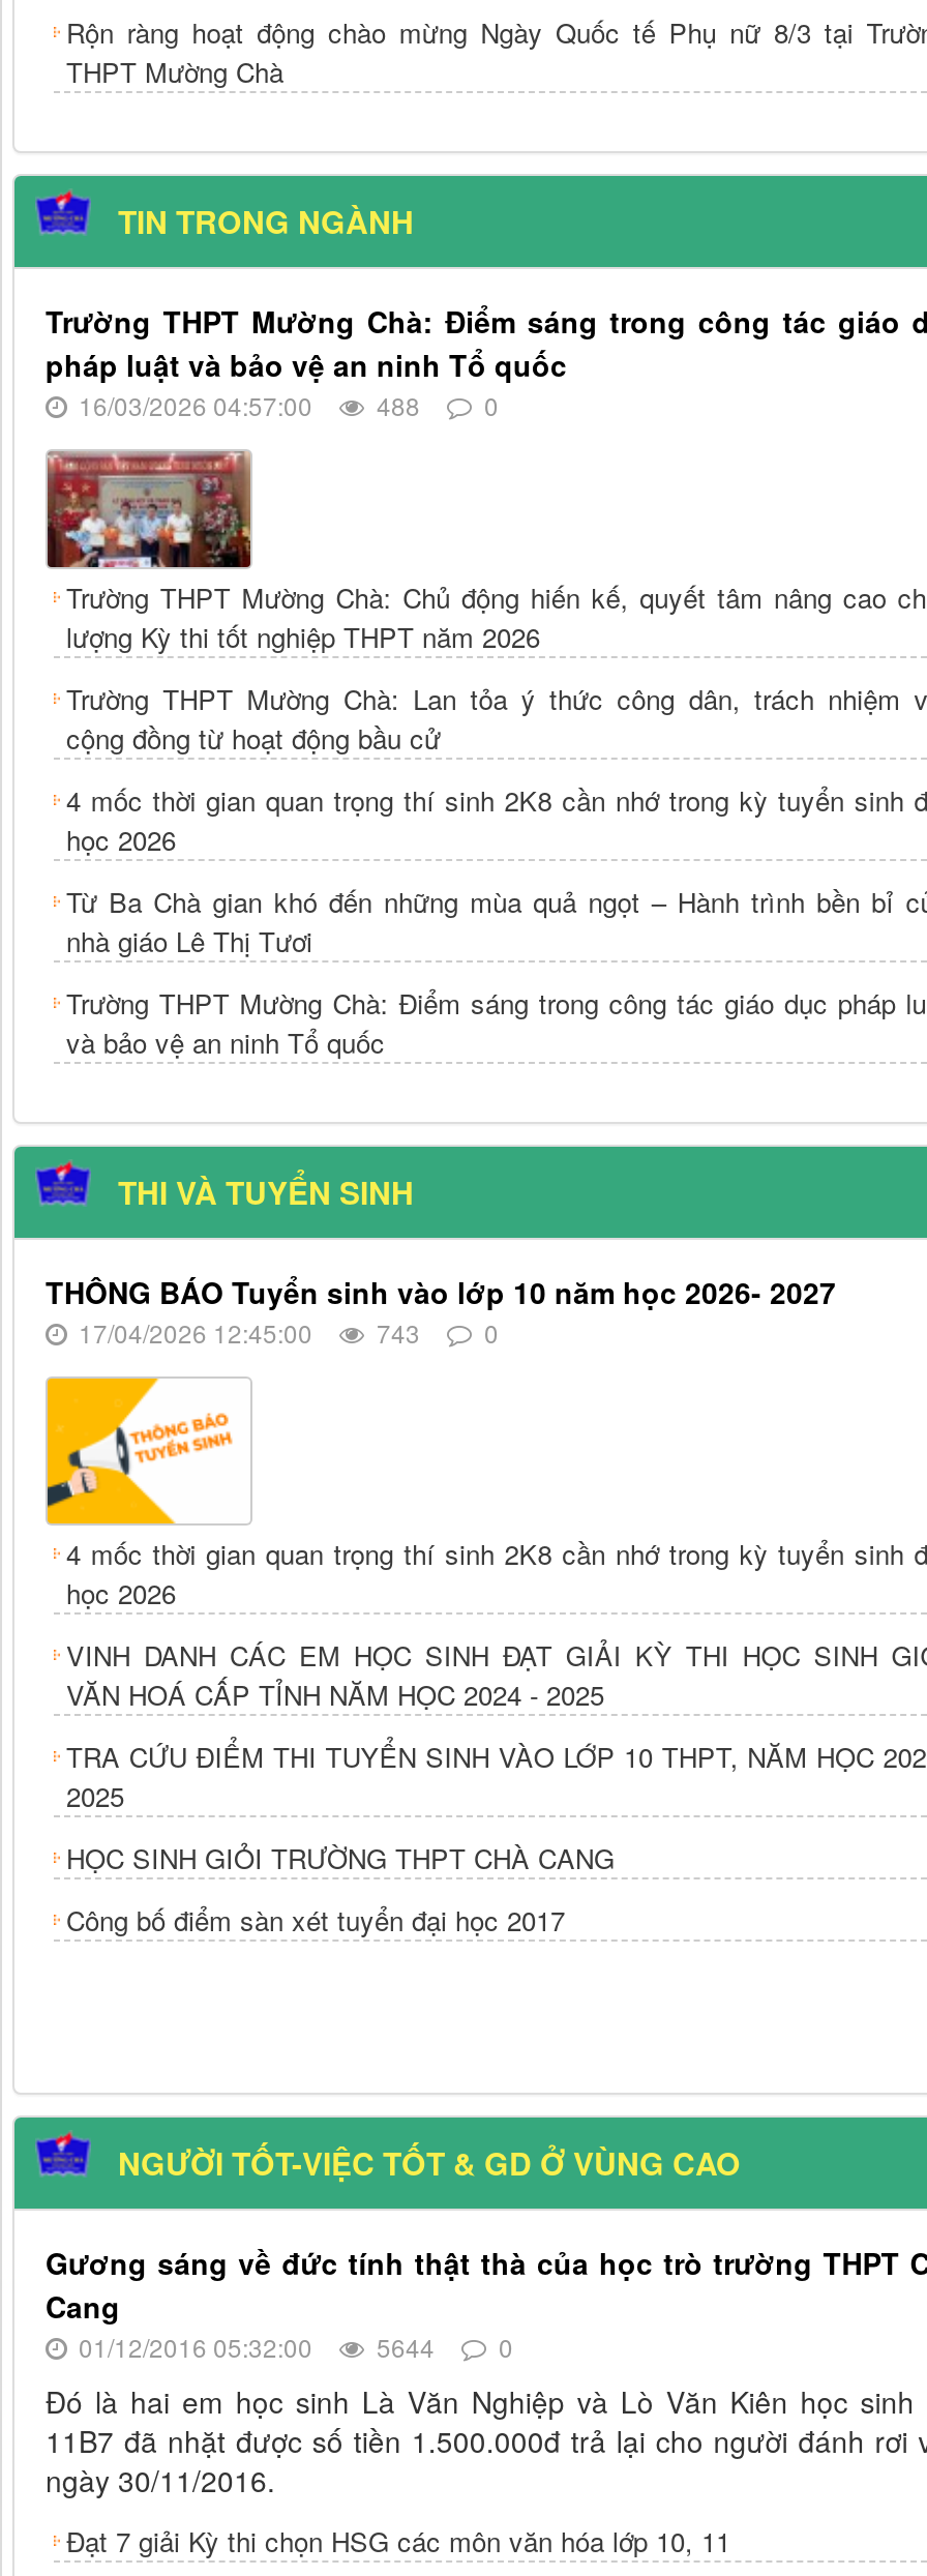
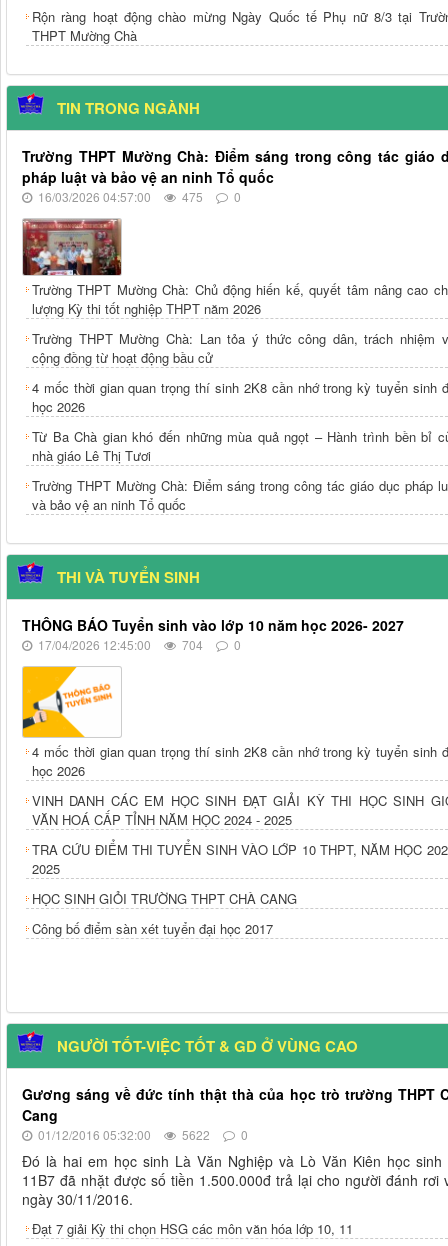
[72,387,499,422] 16/03/2026 04:57:00 488 0 -> [35,188,241,205] 16/03/2026 04:57:00 475 0
[72,1314,499,1349] 17/04/2026 12:45:00 743 0 -> [35,636,241,653] 17/04/2026 12:45:00 704 0
[72,2328,513,2363] 01/12/2016 05:32:00 5644 0 -> [35,1126,248,1143] 01/12/2016 05:32:00 5622 0

